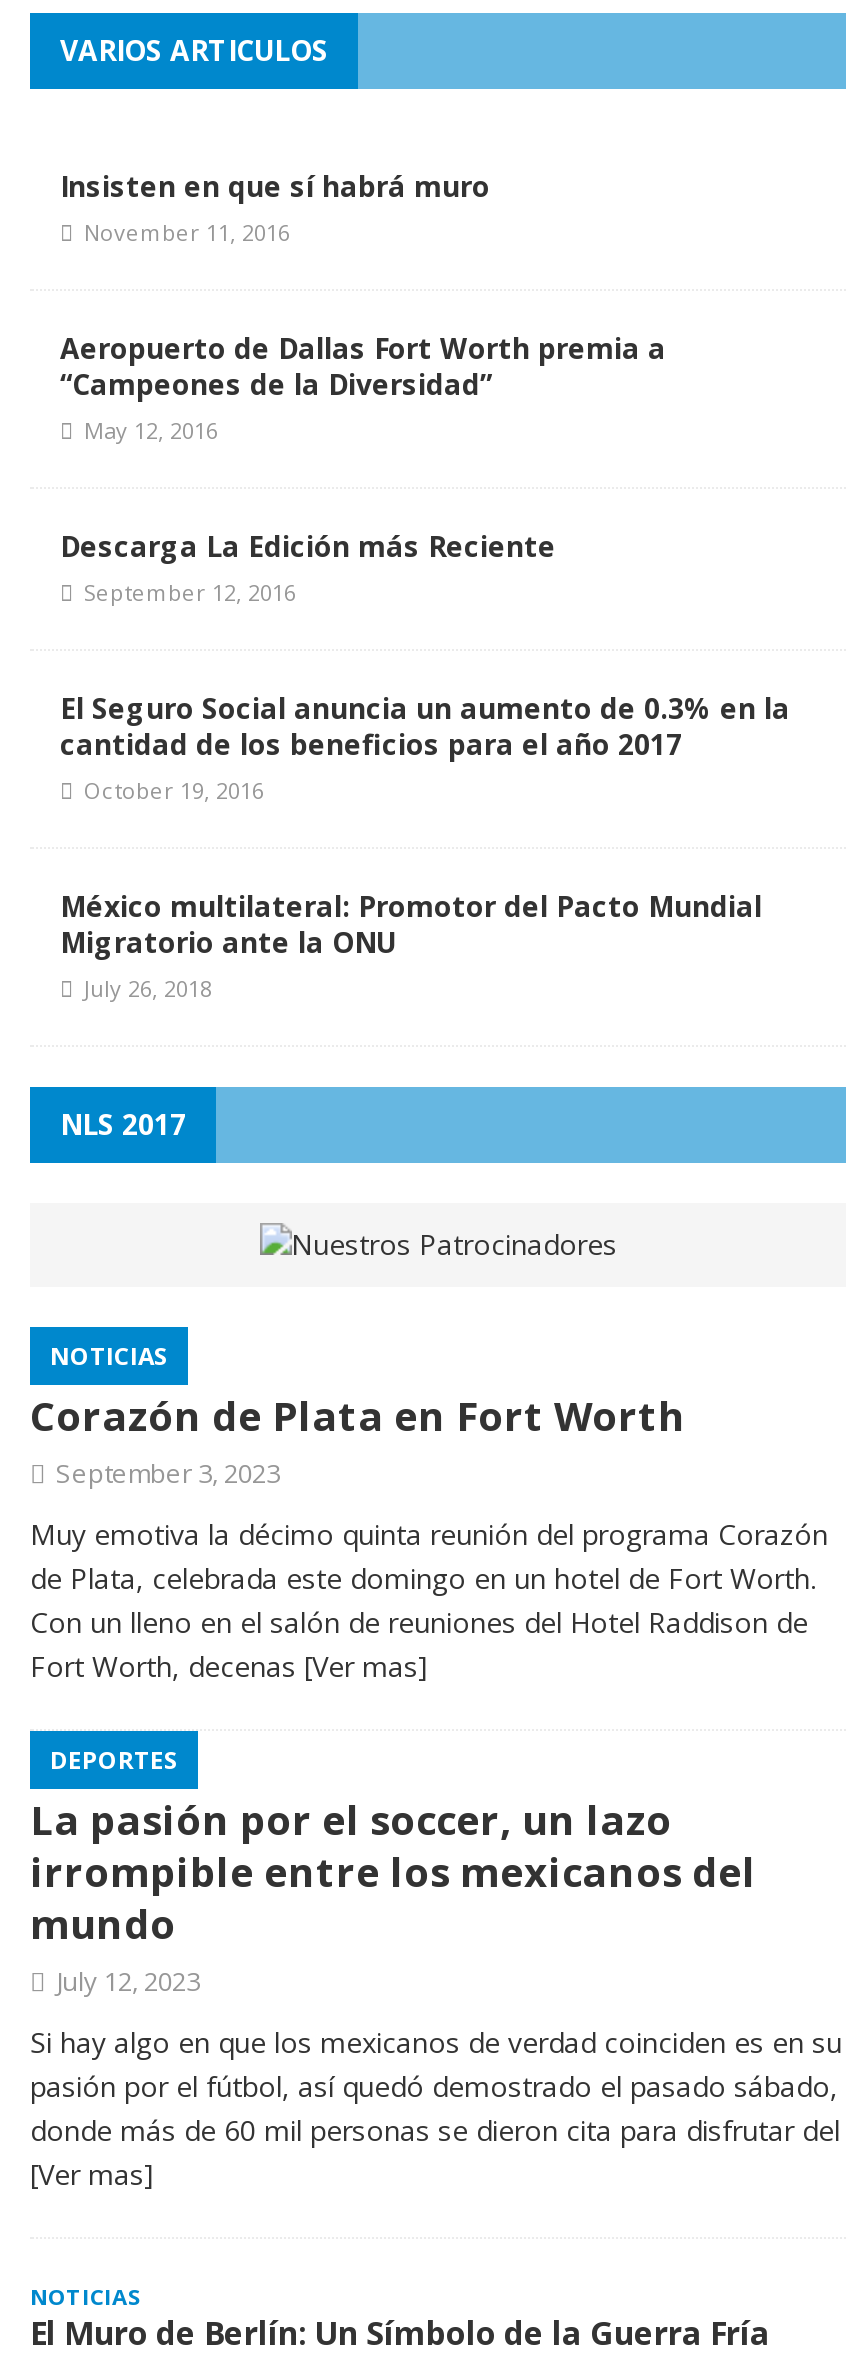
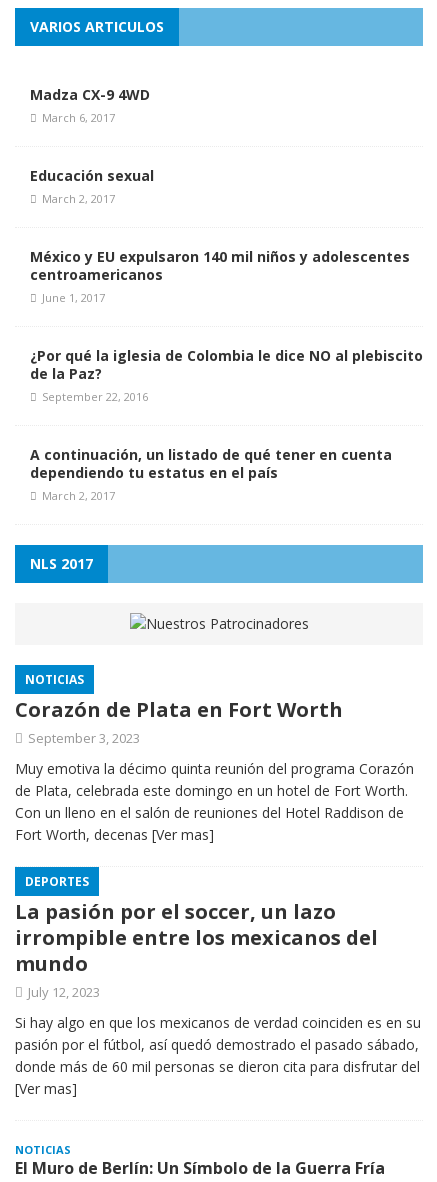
[60,168,490,248] Insisten en que sí habrá muro | November 11, 2016 -> [30,85,150,125] Madza CX-9 4WD | March 6, 2017
[60,330,666,446] Aeropuerto de Dallas Fort Worth premia a | “Campeones de la Diversidad” | May 12, 2016 -> [30,166,154,206] Educación sexual | March 2, 2017
[60,528,556,608] Descarga La Edición más Reciente | September 12, 2016 -> [30,247,410,305] México y EU expulsaron 140 mil niños y adolescentes | centroamericanos | June 1, 2017
[60,690,790,806] El Seguro Social anuncia un aumento de 0.3% en la | cantidad de los beneficios para el año 2017 | October 19, 2016 -> [30,346,423,404] ¿Por qué la iglesia de Colombia le dice NO al plebiscito | de la Paz? | September 22, 2016
[60,888,762,1004] México multilateral: Promotor del Pacto Mundial | Migratorio ante la ONU | July 26, 2018 -> [30,445,392,503] A continuación, un listado de qué tener en cuenta | dependiendo tu estatus en el país | March 2, 2017

